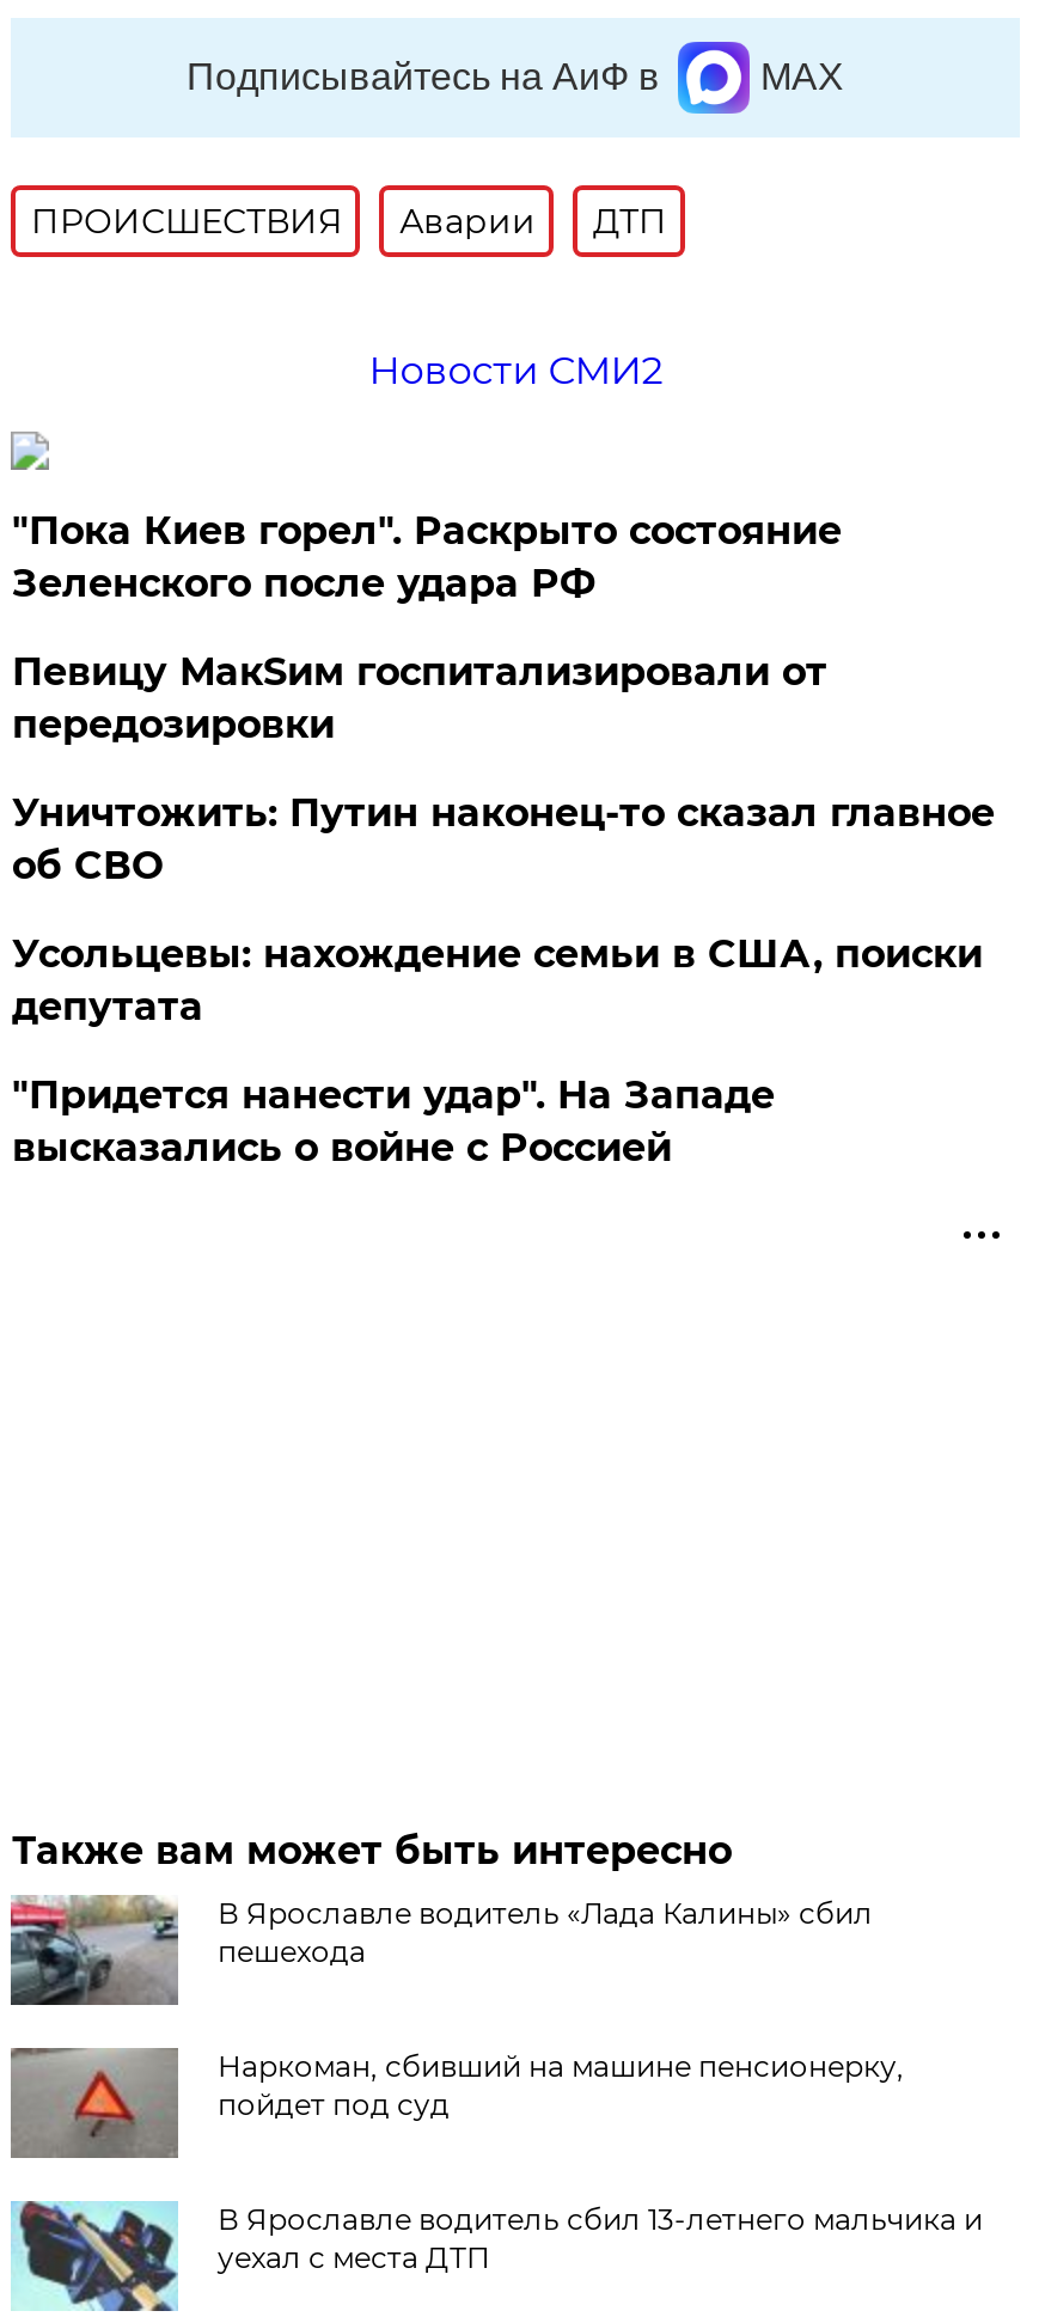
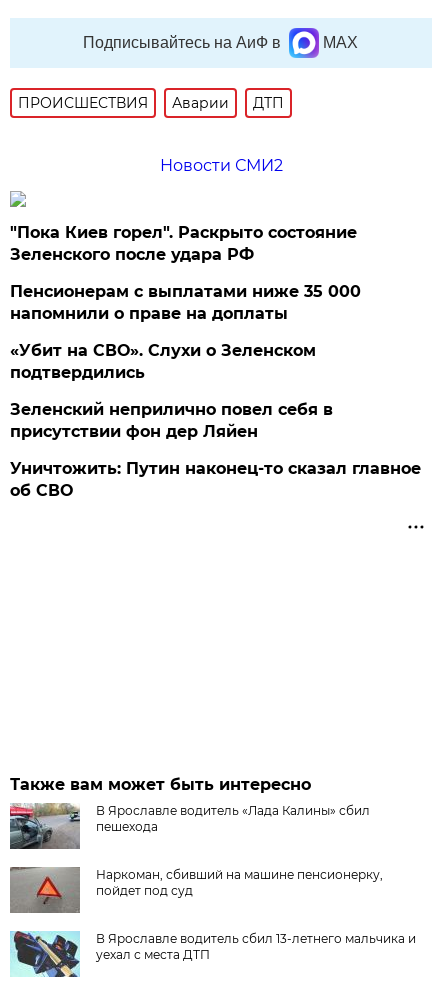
[12,649,827,747] Певицу МакSим госпитализировали от | передозировки -> [10,282,361,441] Пенсионерам с выплатами ниже 35 000 | напомнили о праве на доплаты | «Убит на СВО». Слухи о Зеленском | подтвердились | Зеленский неприлично повел cебя в | присутствии фон дер Ляйен
moved [12,790,995,888] -> [10,459,421,500]: Уничтожить: Путин наконец-то сказал главное | об СВО
[12,931,983,1170] Усольцевы: нахождение семьи в США, поиски | депутата | "Придется нанести удар". На Западе | высказались о войне с Россией -> none

